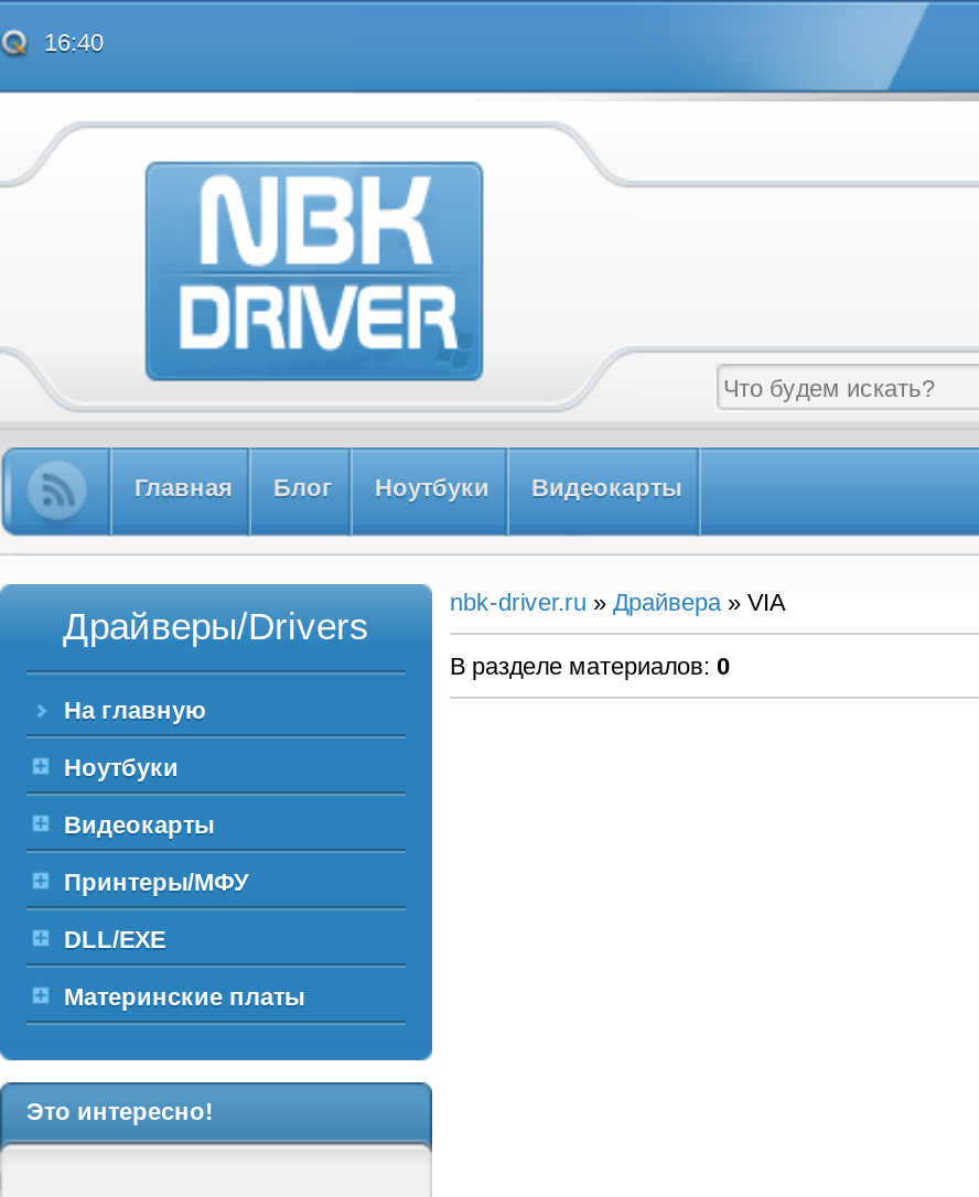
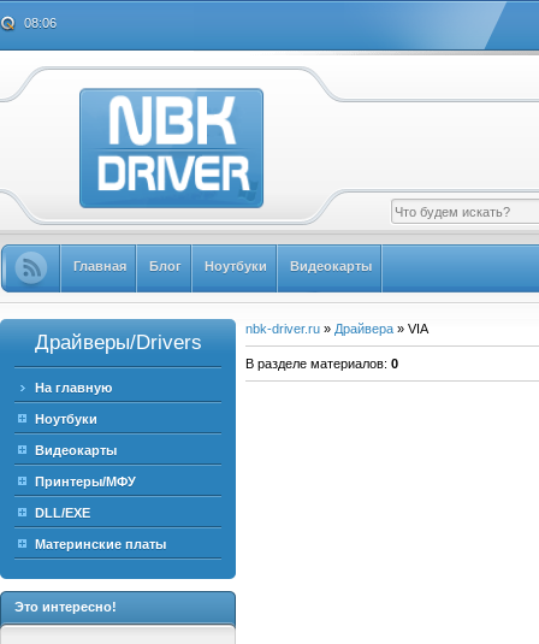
[44,29,104,55] 16:40 -> [24,16,57,30] 08:06

